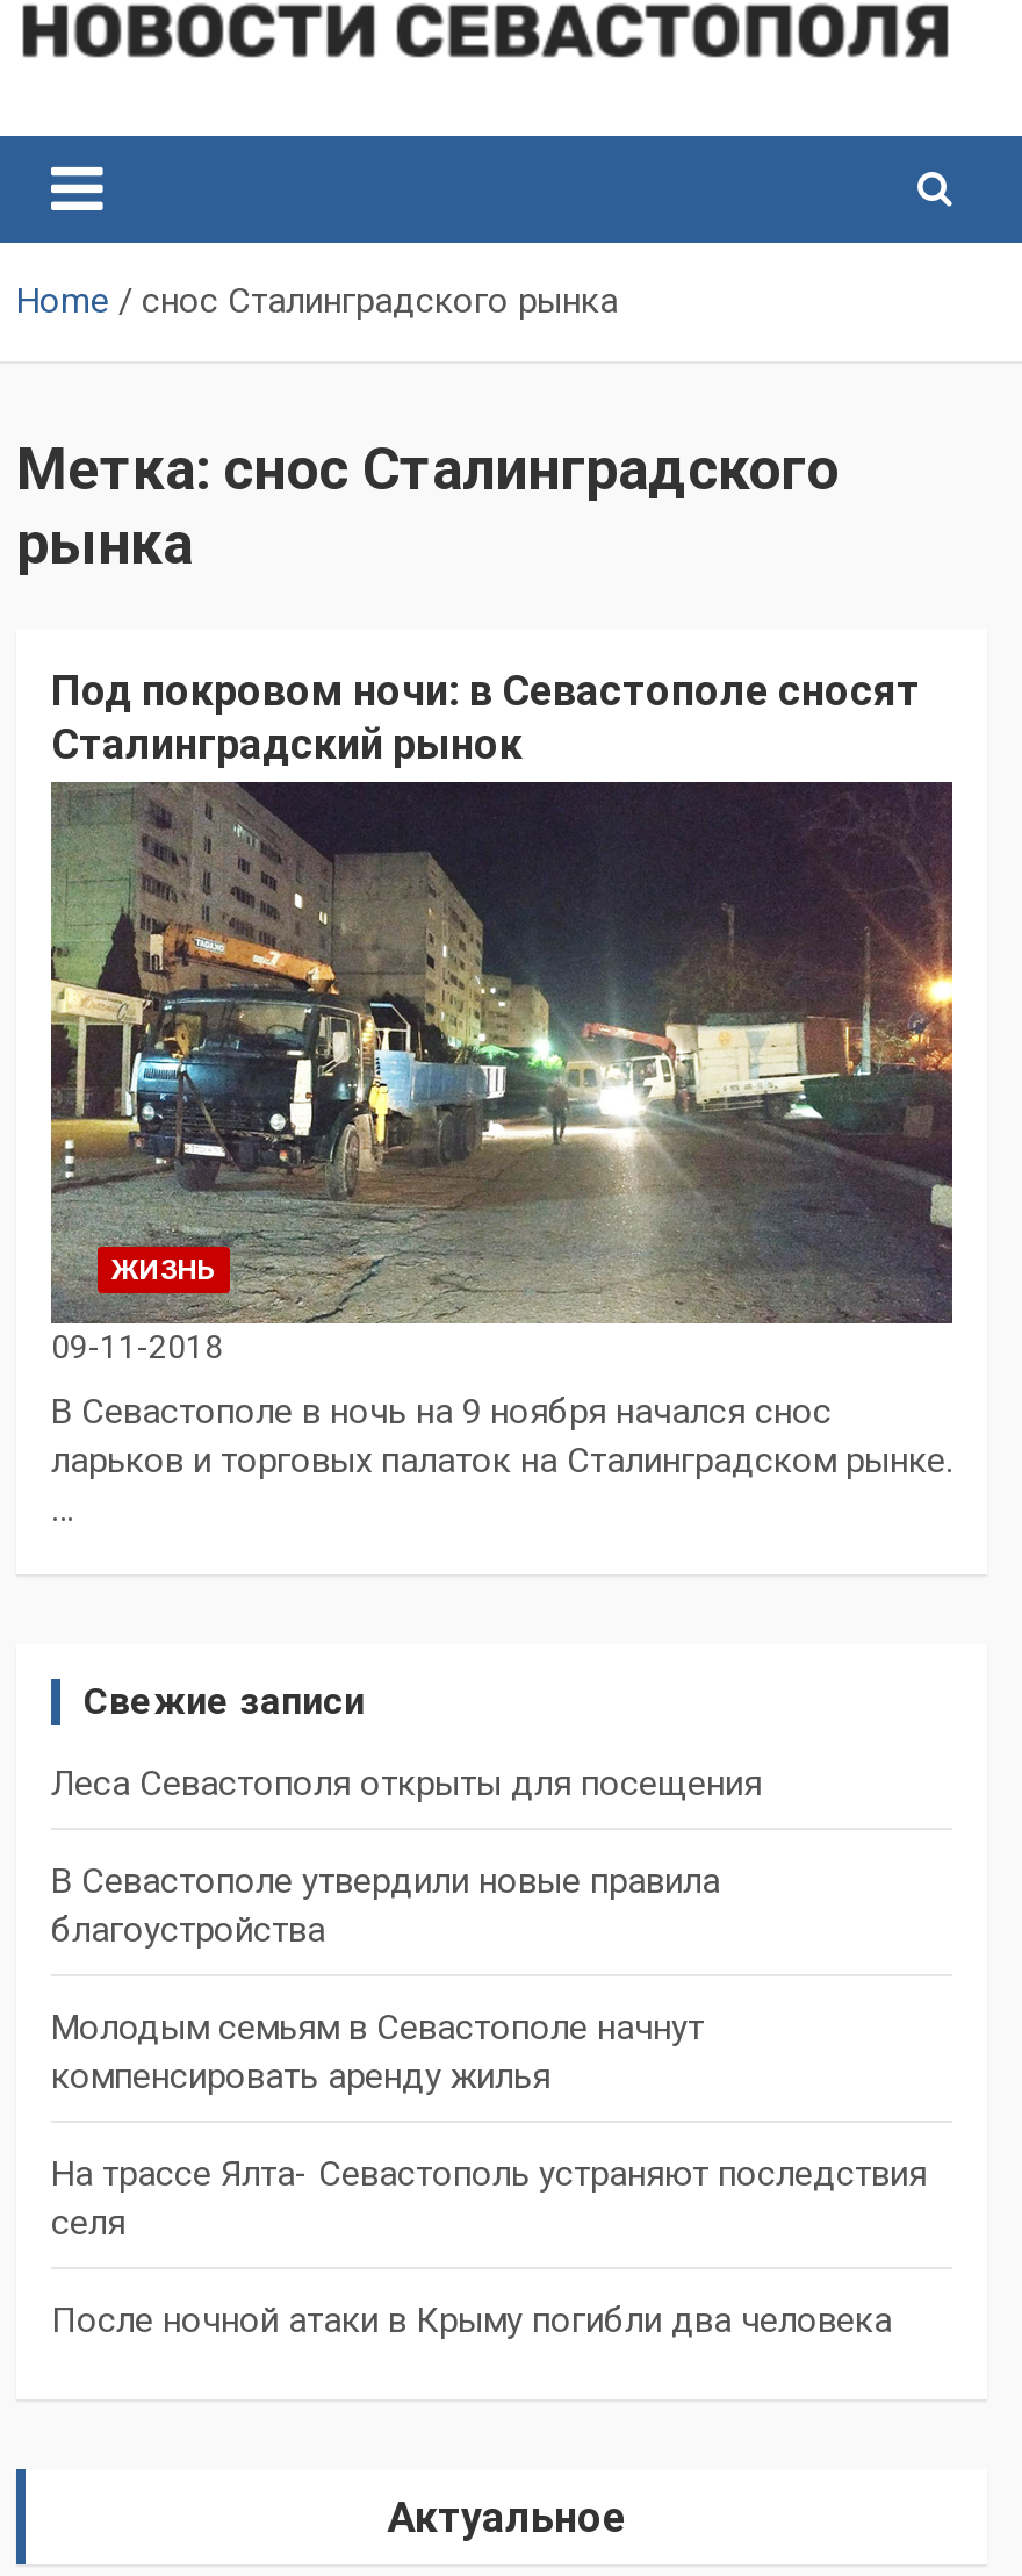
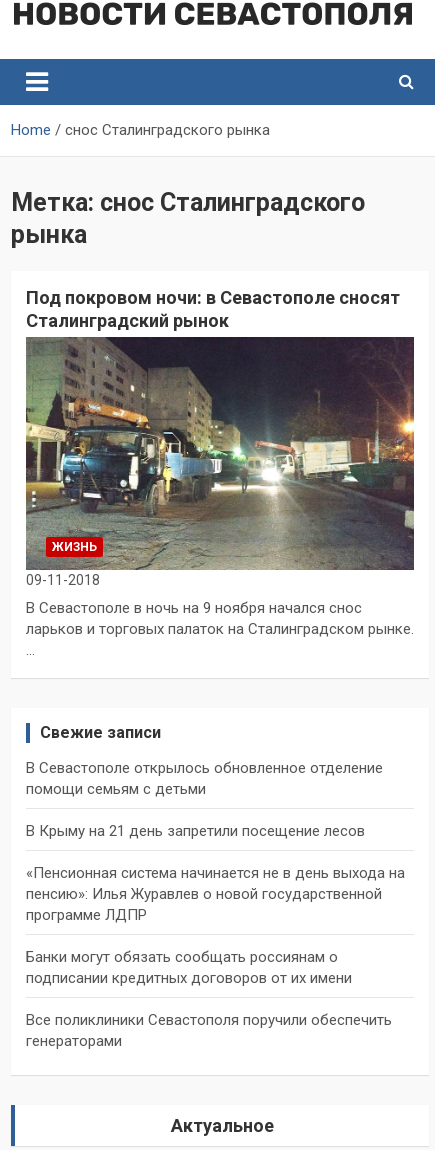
[51,1762,762,1804] Леса Севастополя открыты для посещения -> [26,759,383,798] В Севастополе открылось обновленное отделение | помощи семьям с детьми
[51,1860,720,1950] В Севастополе утвердили новые правила | благоустройства -> [26,822,365,840] В Крыму на 21 день запретили посещение лесов
[51,2006,704,2097] Молодым семьям в Севастополе начнут | компенсировать аренду жилья -> [26,864,405,924] «Пенсионная система начинается не в день выхода на | пенсию»: Илья Журавлев о новой государственной | программе ЛДПР
[51,2153,927,2243] На трассе Ялта- Севастополь устраняют последствия | селя -> [26,948,352,987] Банки могут обязать сообщать россиянам о | подписании кредитных договоров от их имени
[51,2299,892,2341] После ночной атаки в Крыму погибли два человека -> [26,1011,392,1050] Все поликлиники Севастополя поручили обеспечить | генераторами

